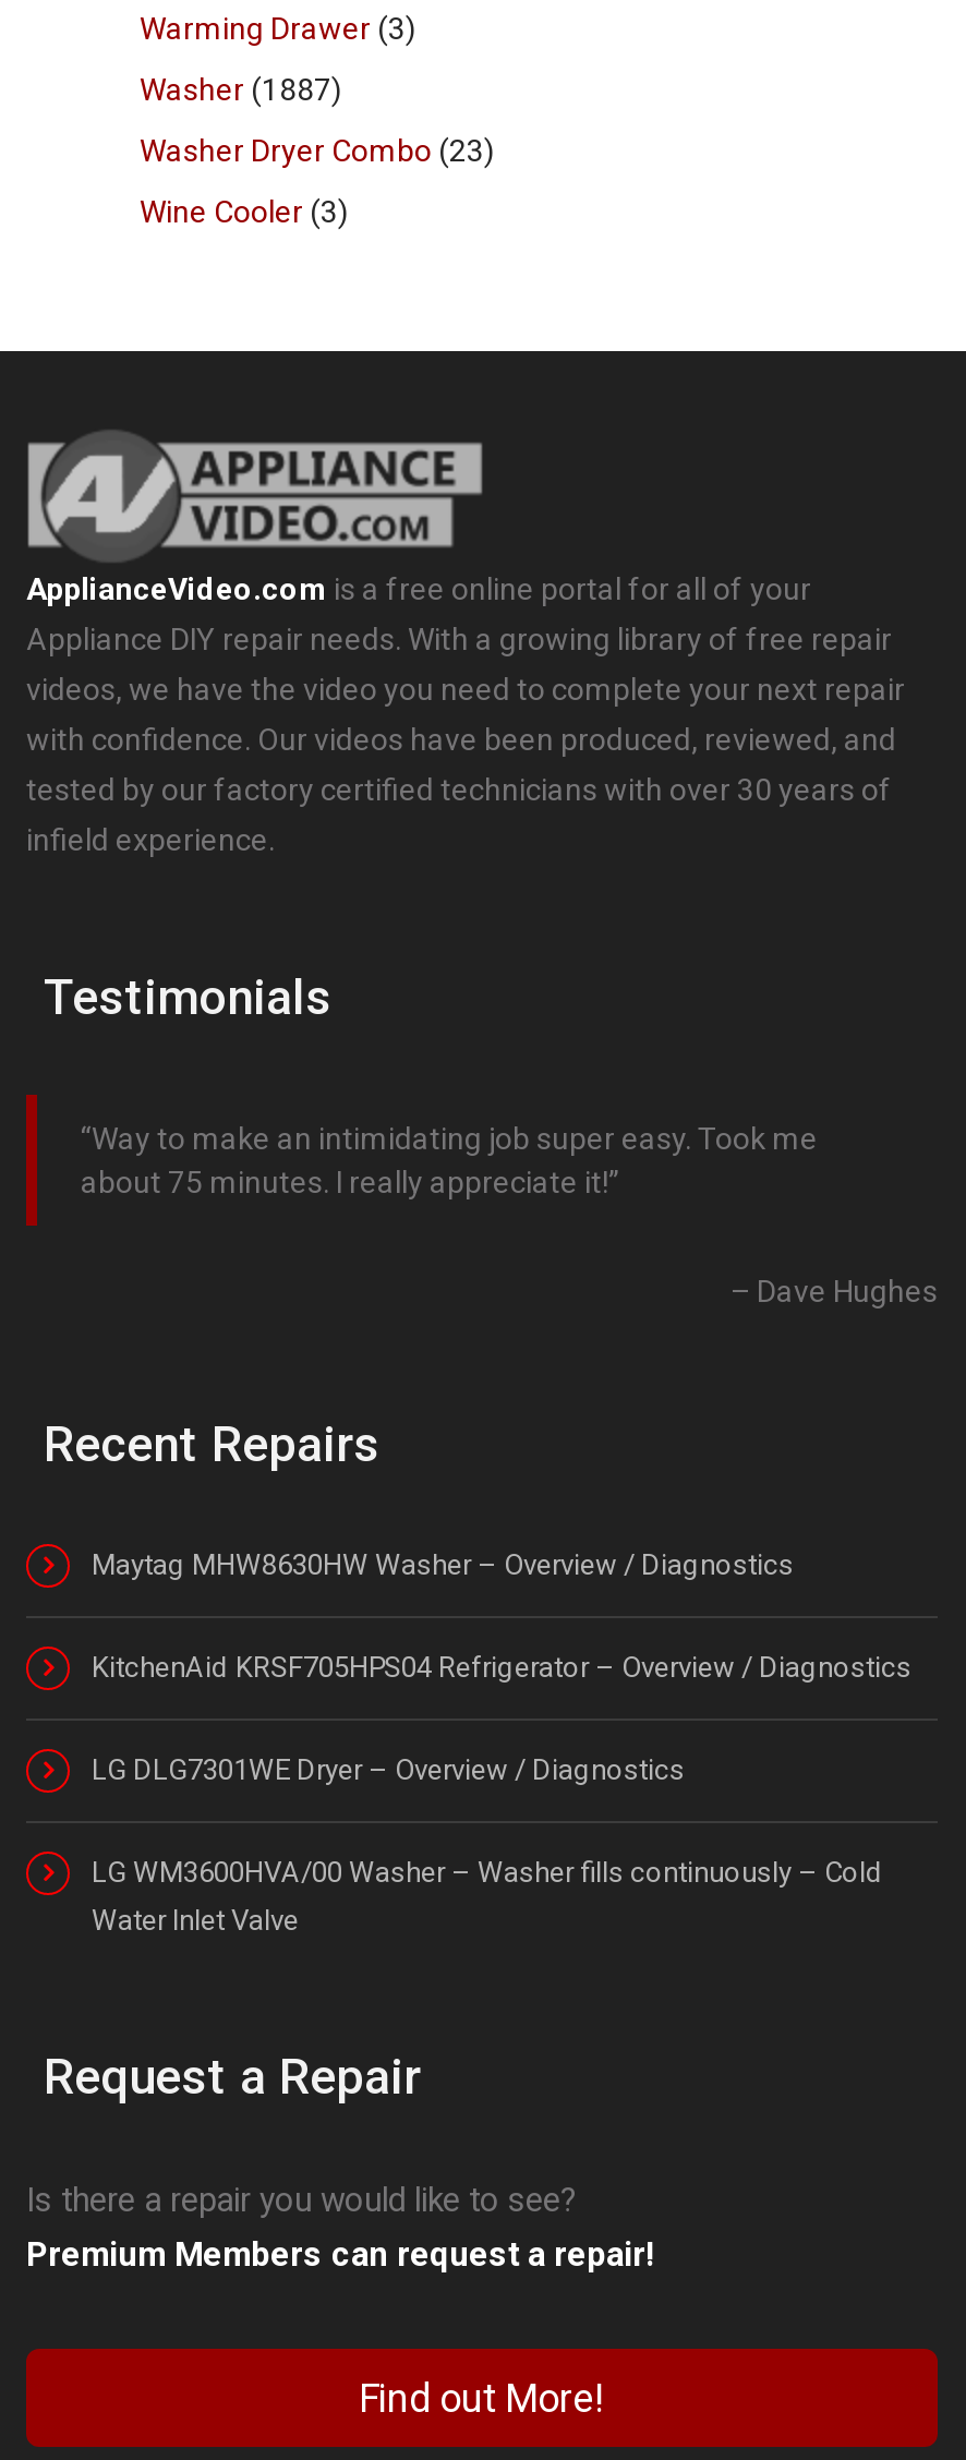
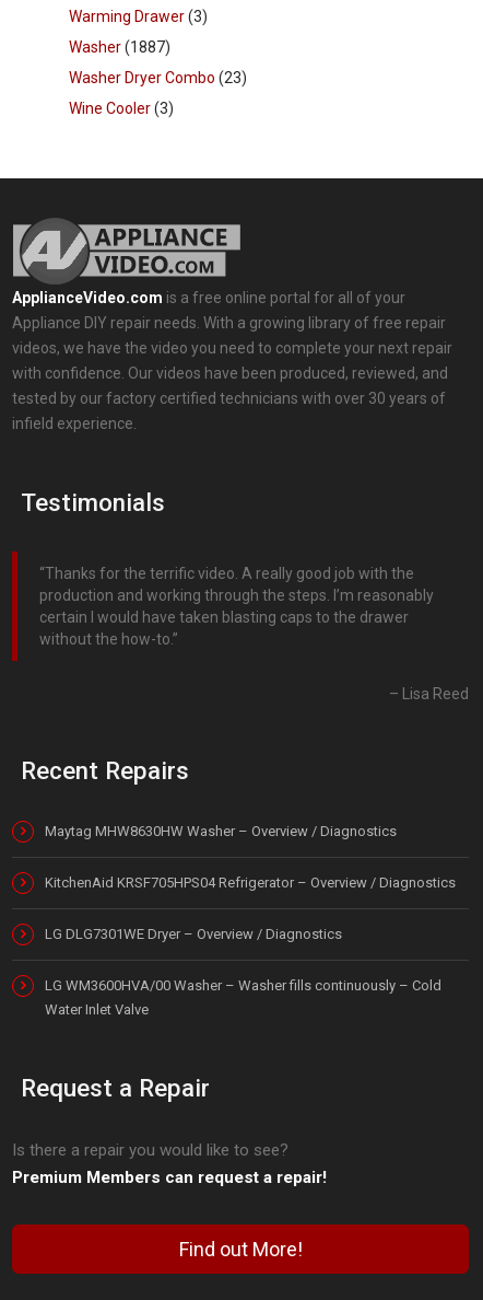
[81,1121,818,1200] Way to make an intimidating job super easy. Took me | about 75 minutes. I really appreciate it! -> [39,565,434,648] Thanks for the terrific video. A really good job with the | production and working through the steps. I’m reasonably | certain I would have taken blasting caps to the drawer | without the how-to.
[757,1274,938,1309] Dave Hughes -> [402,685,469,703] Lisa Reed

